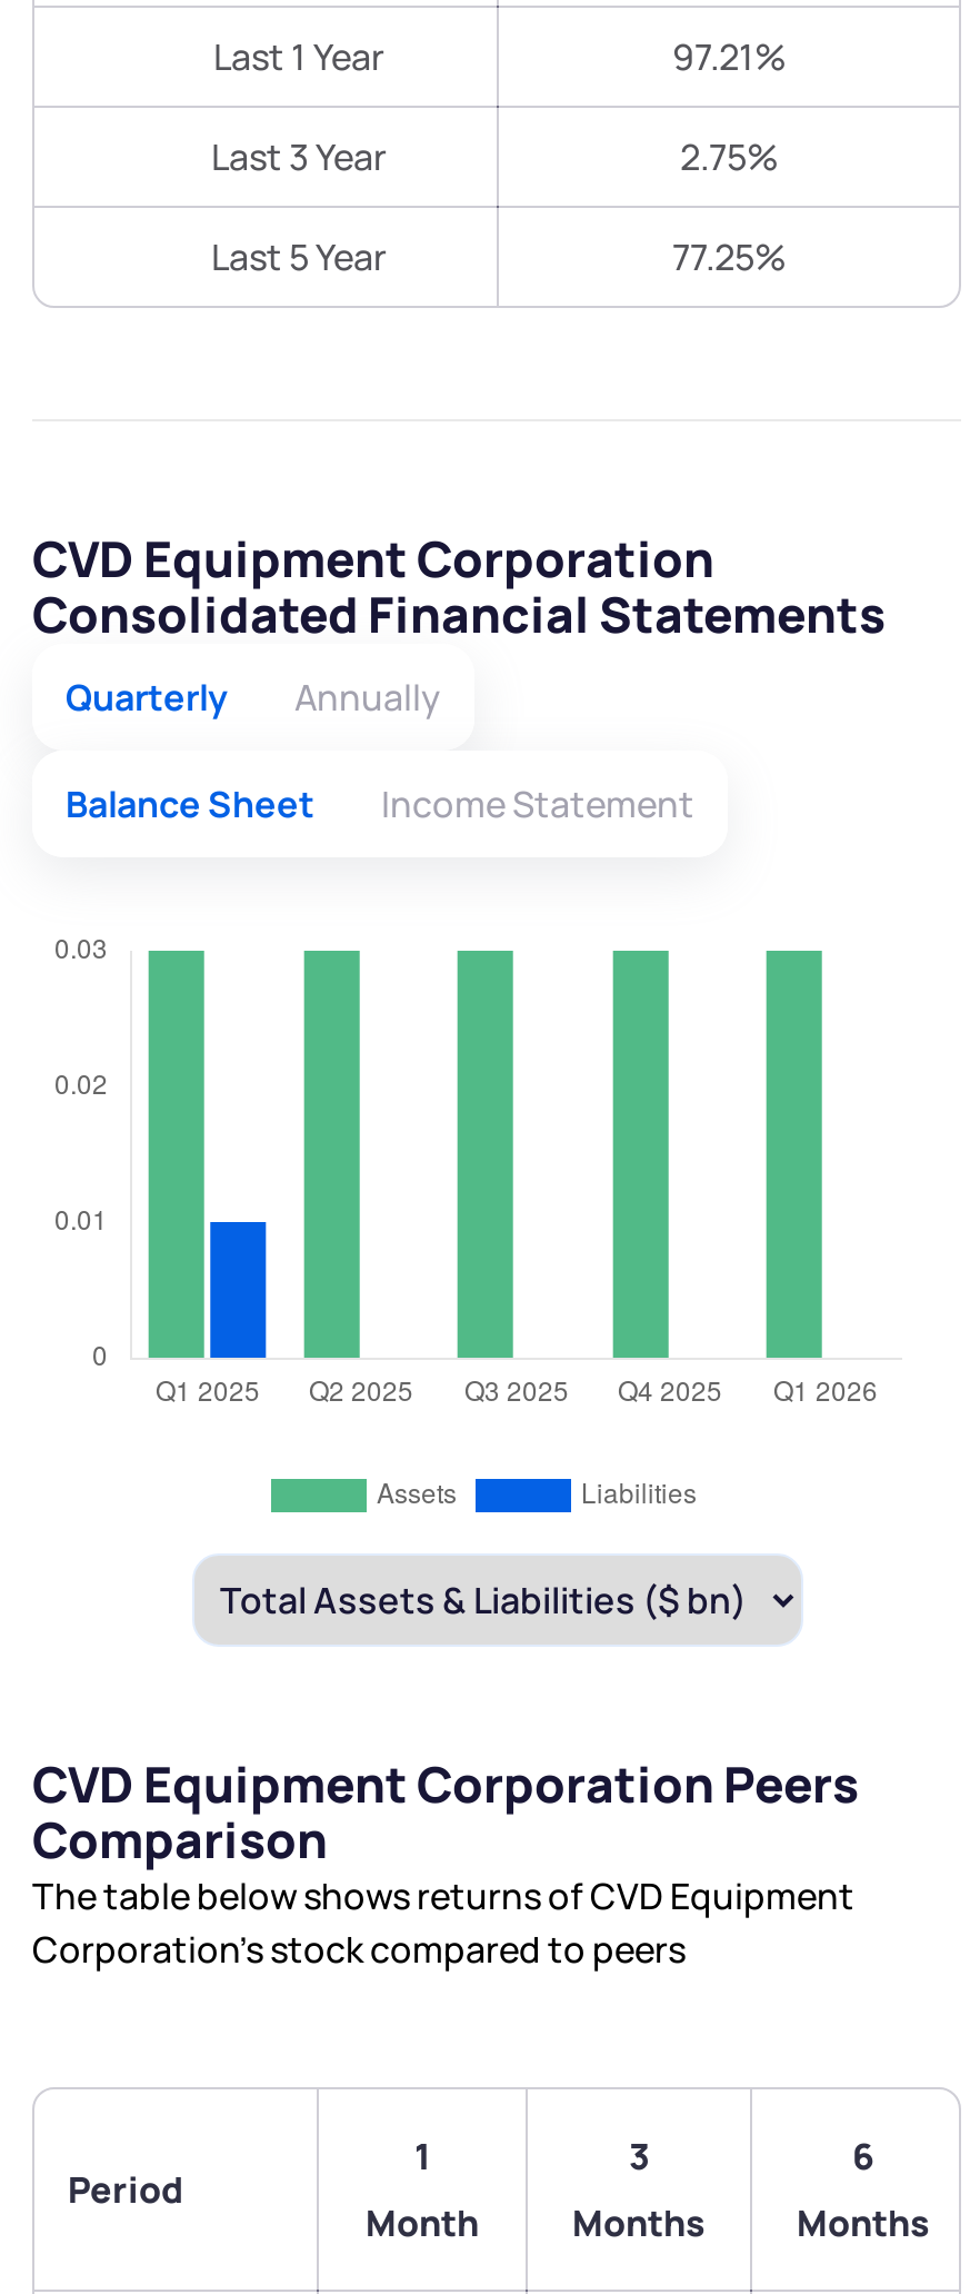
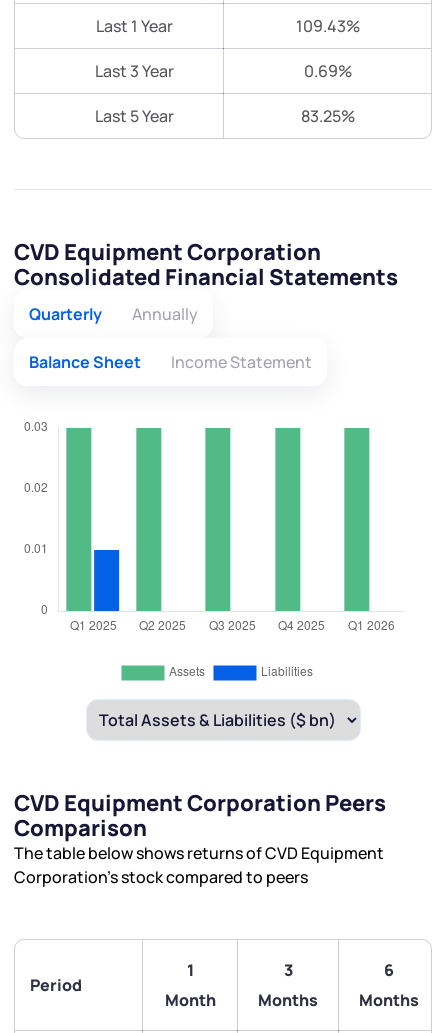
[672,33,786,82] 97.21% -> [295,15,359,37] 109.43%
[680,133,778,182] 2.75% -> [303,60,351,82] 0.69%
[672,234,786,282] 77.25% -> [300,105,354,127] 83.25%

